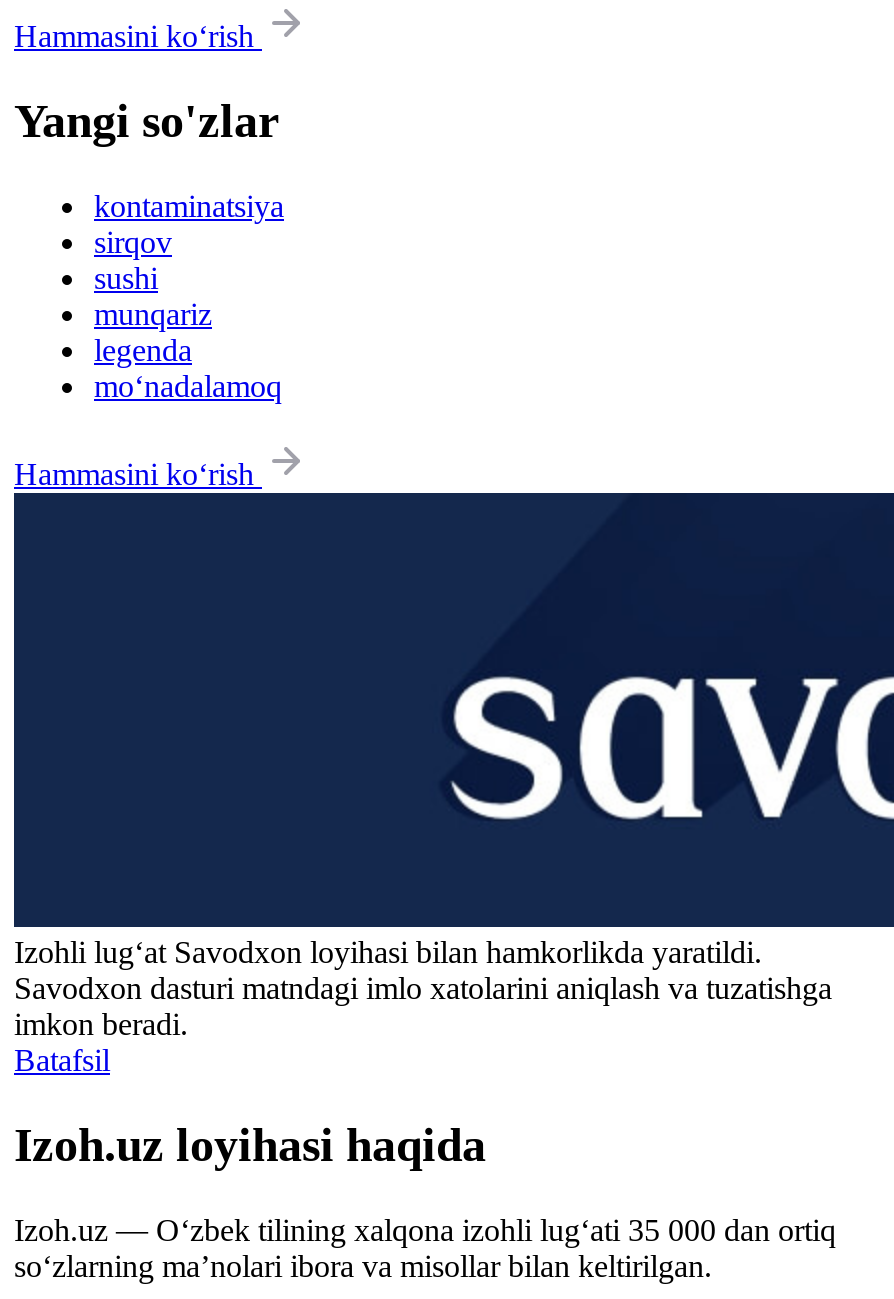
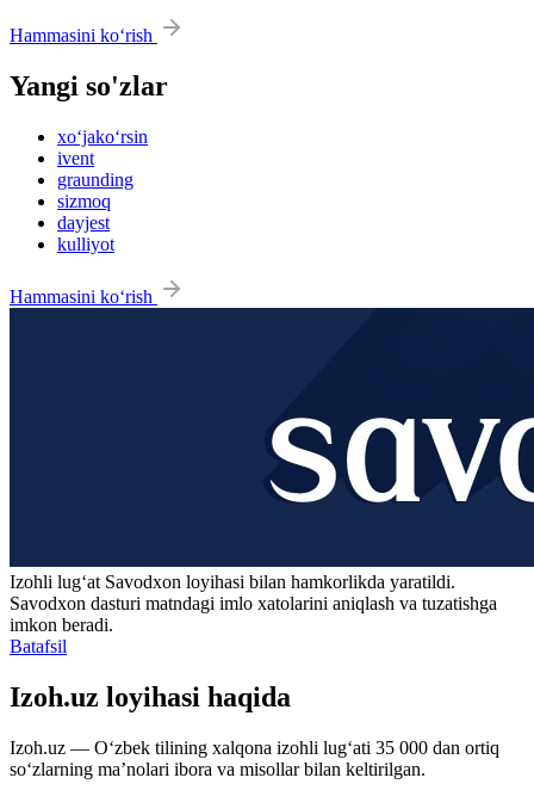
[94,189,284,403] kontaminatsiya | sirqov | sushi | munqariz | legenda | mo‘nadalamoq -> [57,126,148,254] xo‘jako‘rsin | ivent | graunding | sizmoq | dayjest | kulliyot

